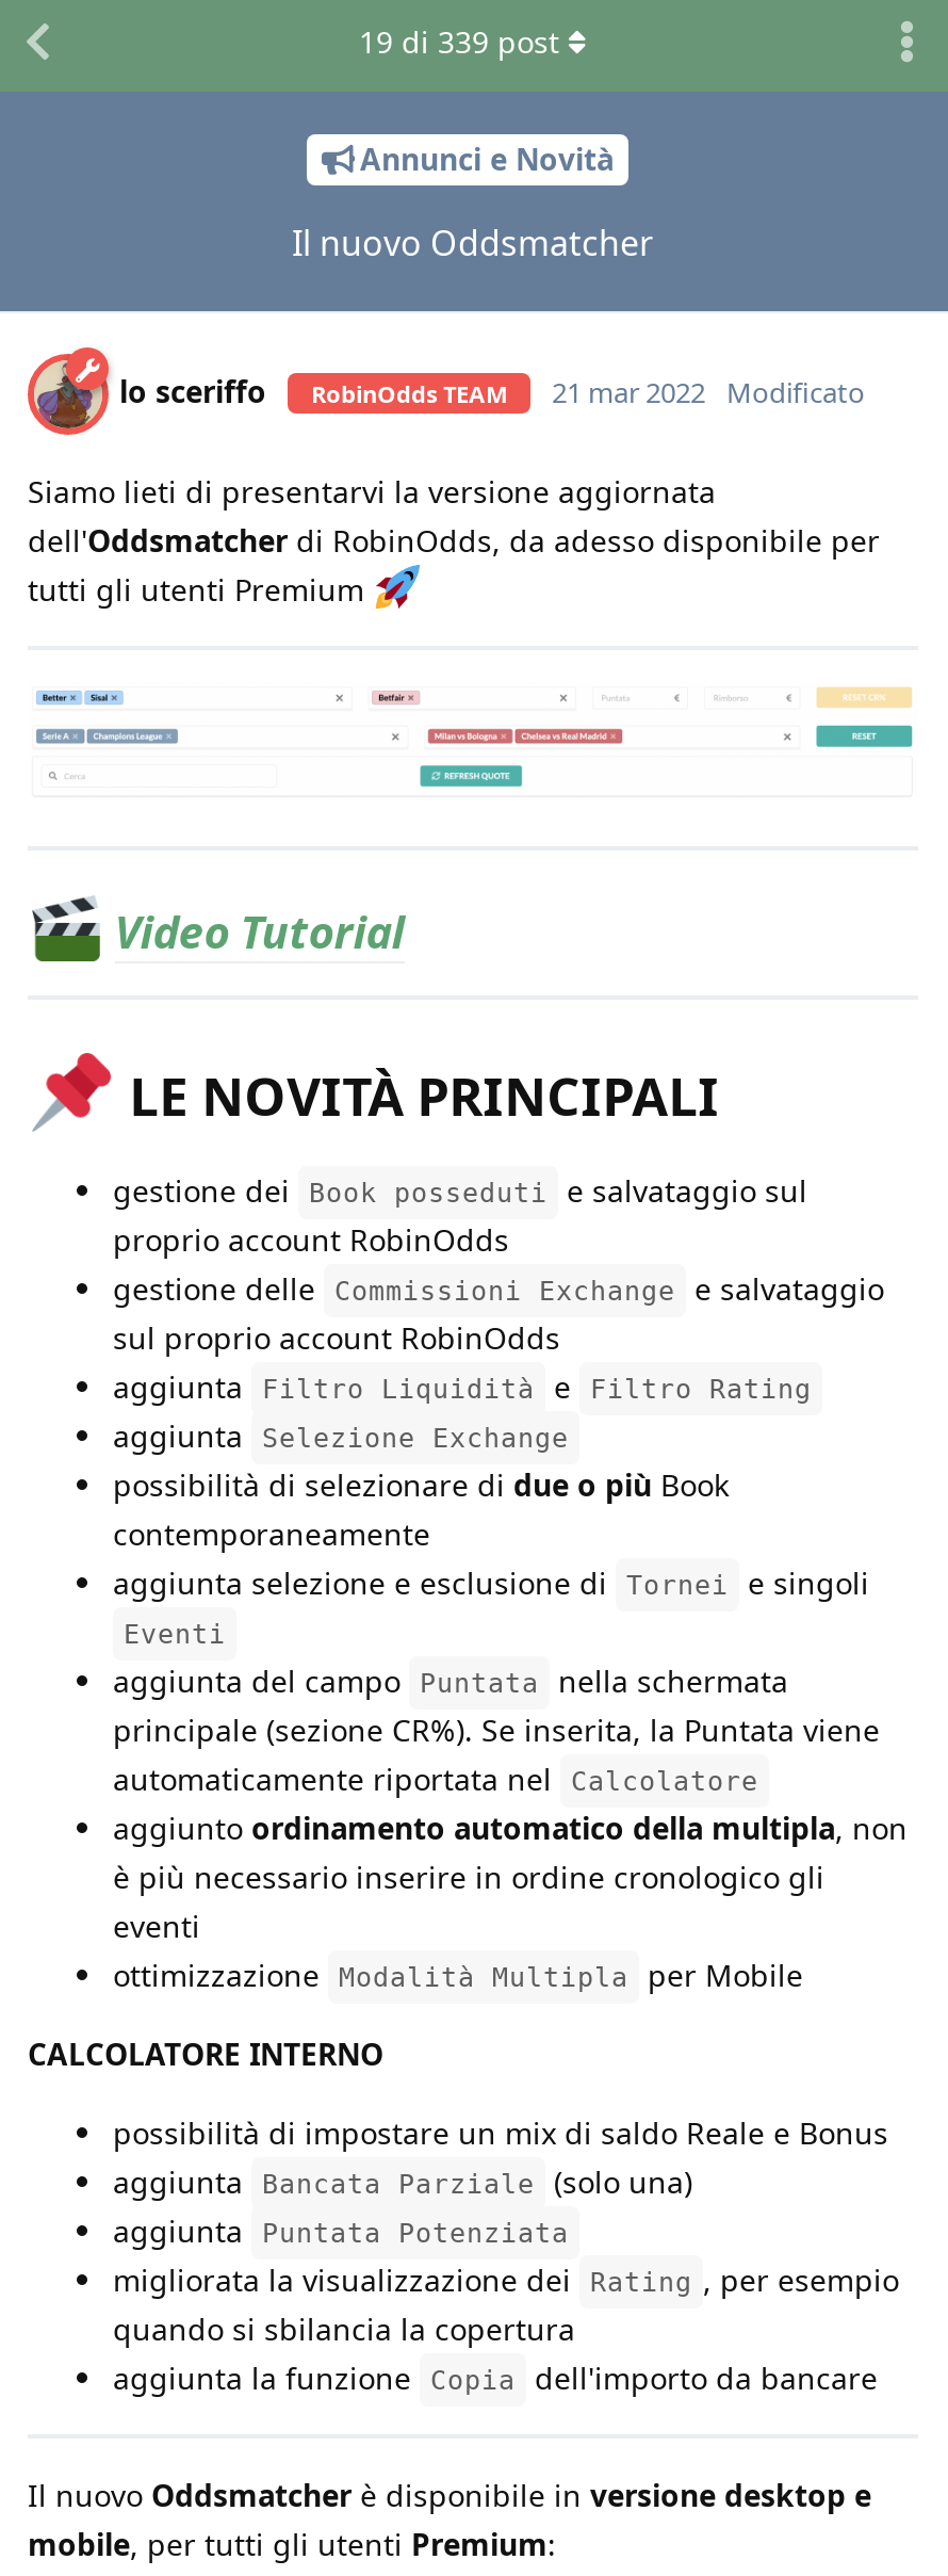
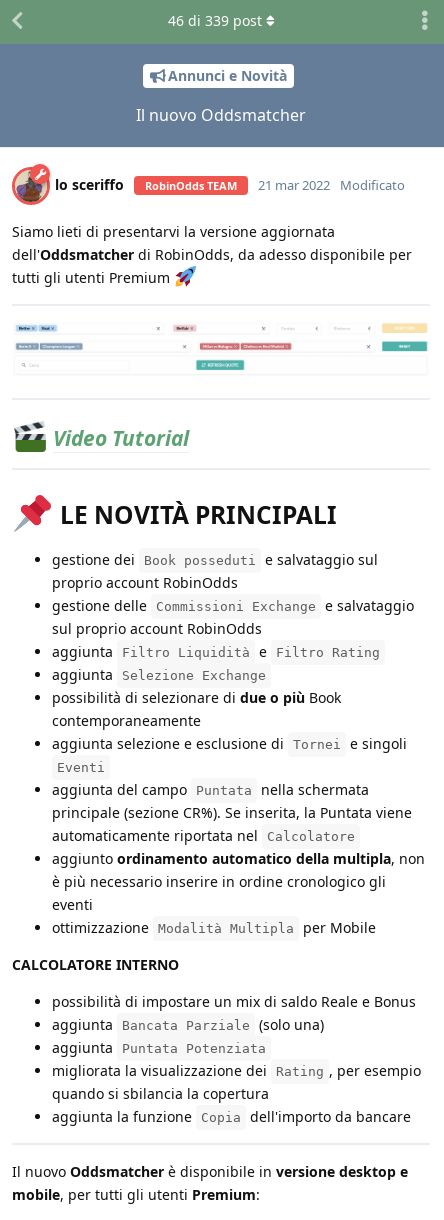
[359,21,559,62] 19 di 339 post -> [167,11,261,30] 46 di 339 post

